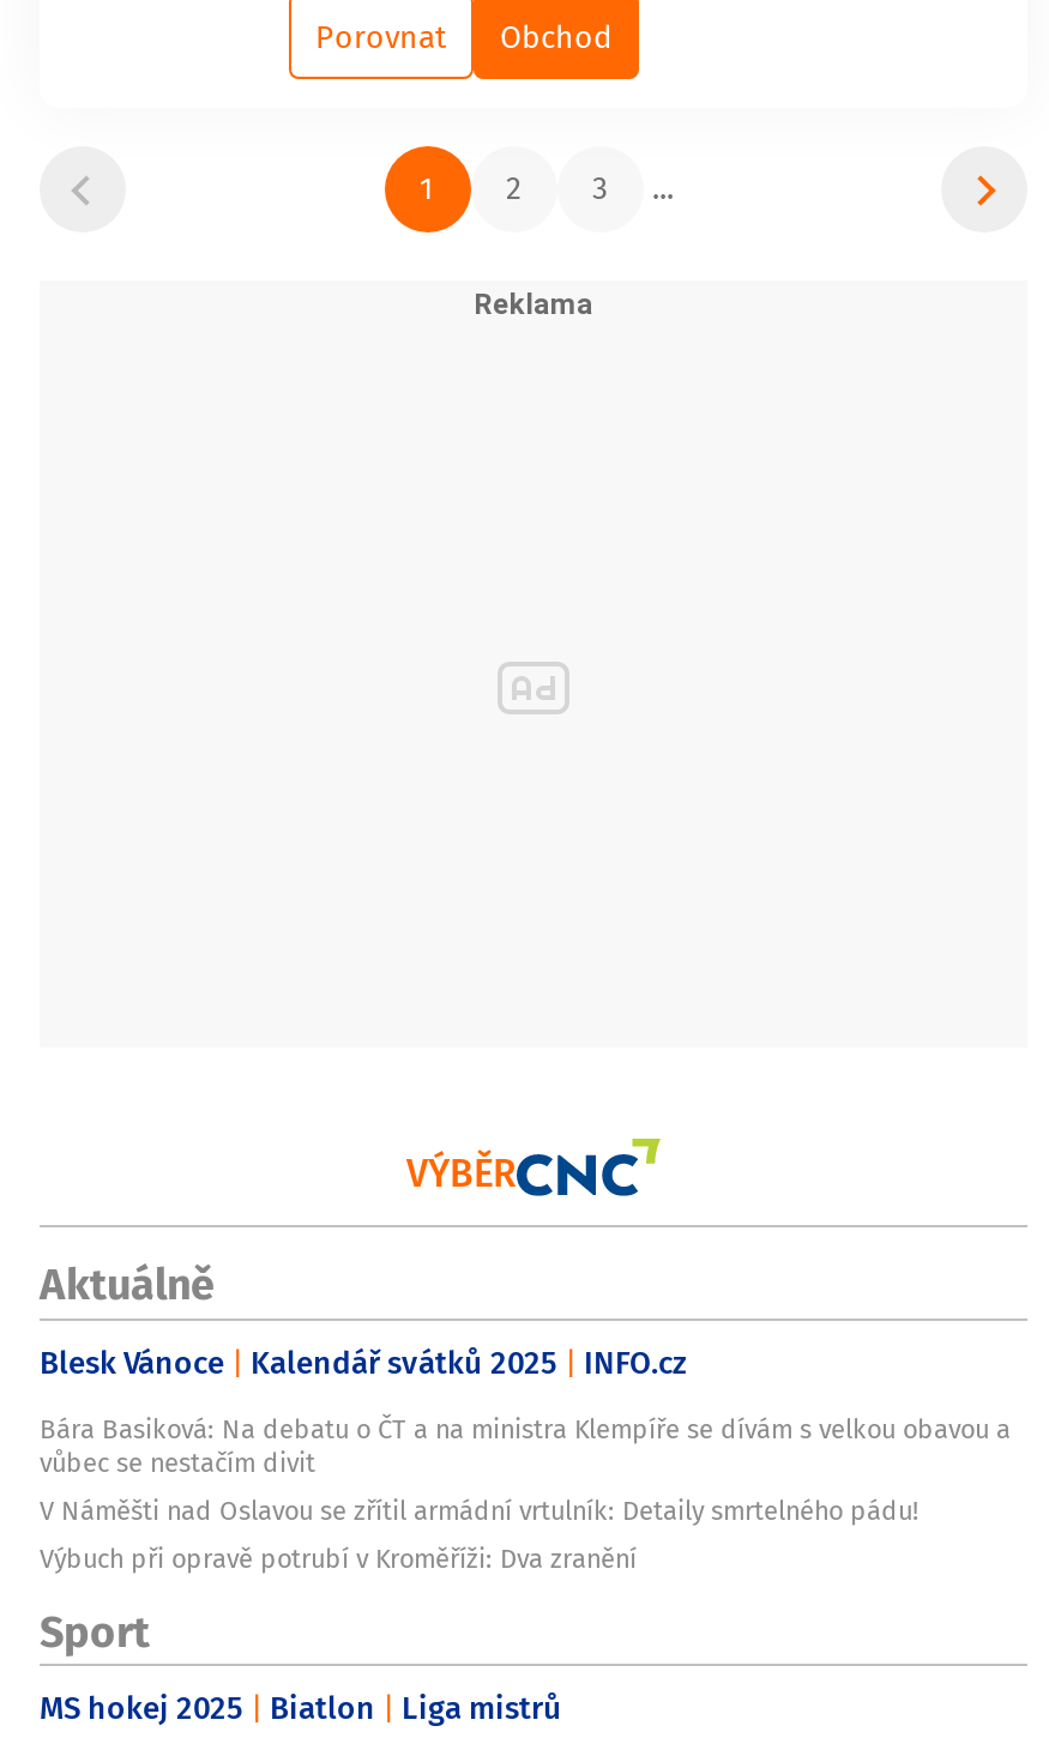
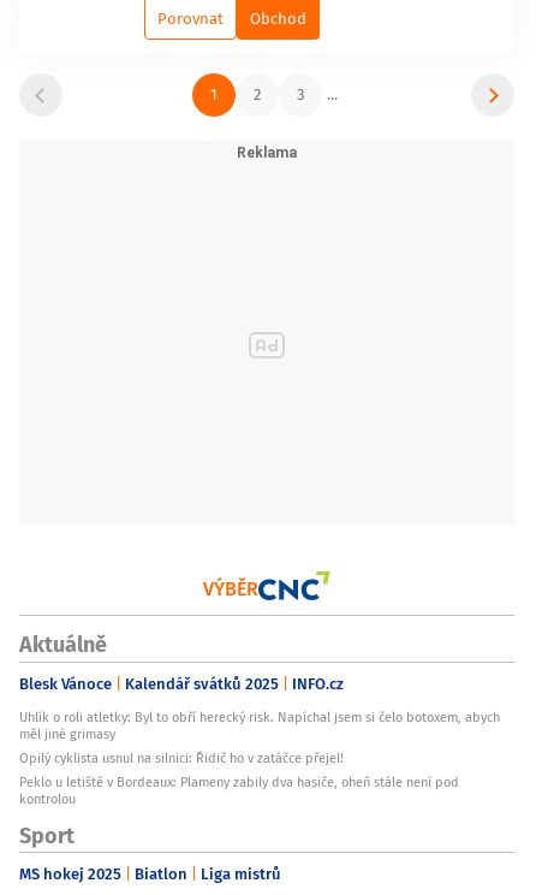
[40,1409,1011,1577] Bára Basiková: Na debatu o ČT a na ministra Klempíře se dívám s velkou obavou a | vůbec se nestačím divit | V Náměšti nad Oslavou se zřítil armádní vrtulník: Detaily smrtelného pádu! | Výbuch při opravě potrubí v Kroměříži: Dva zranění -> [19,707,500,808] Uhlík o roli atletky: Byl to obří herecký risk. Napíchal jsem si čelo botoxem, abych | měl jiné grimasy | Opilý cyklista usnul na silnici: Řidič ho v zatáčce přejel! | Peklo u letiště v Bordeaux: Plameny zabily dva hasiče, oheň stále není pod | kontrolou

